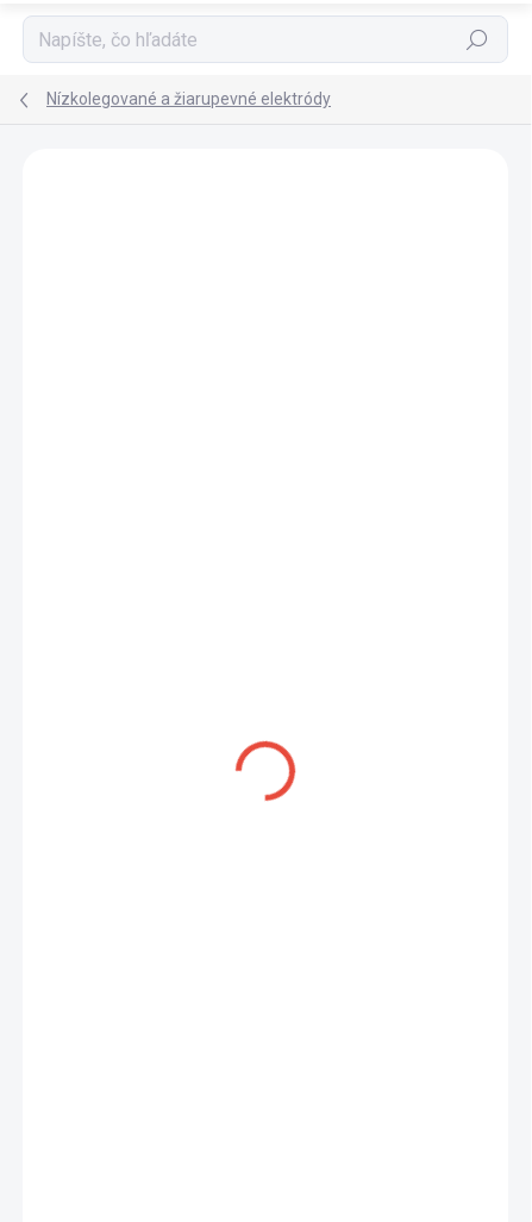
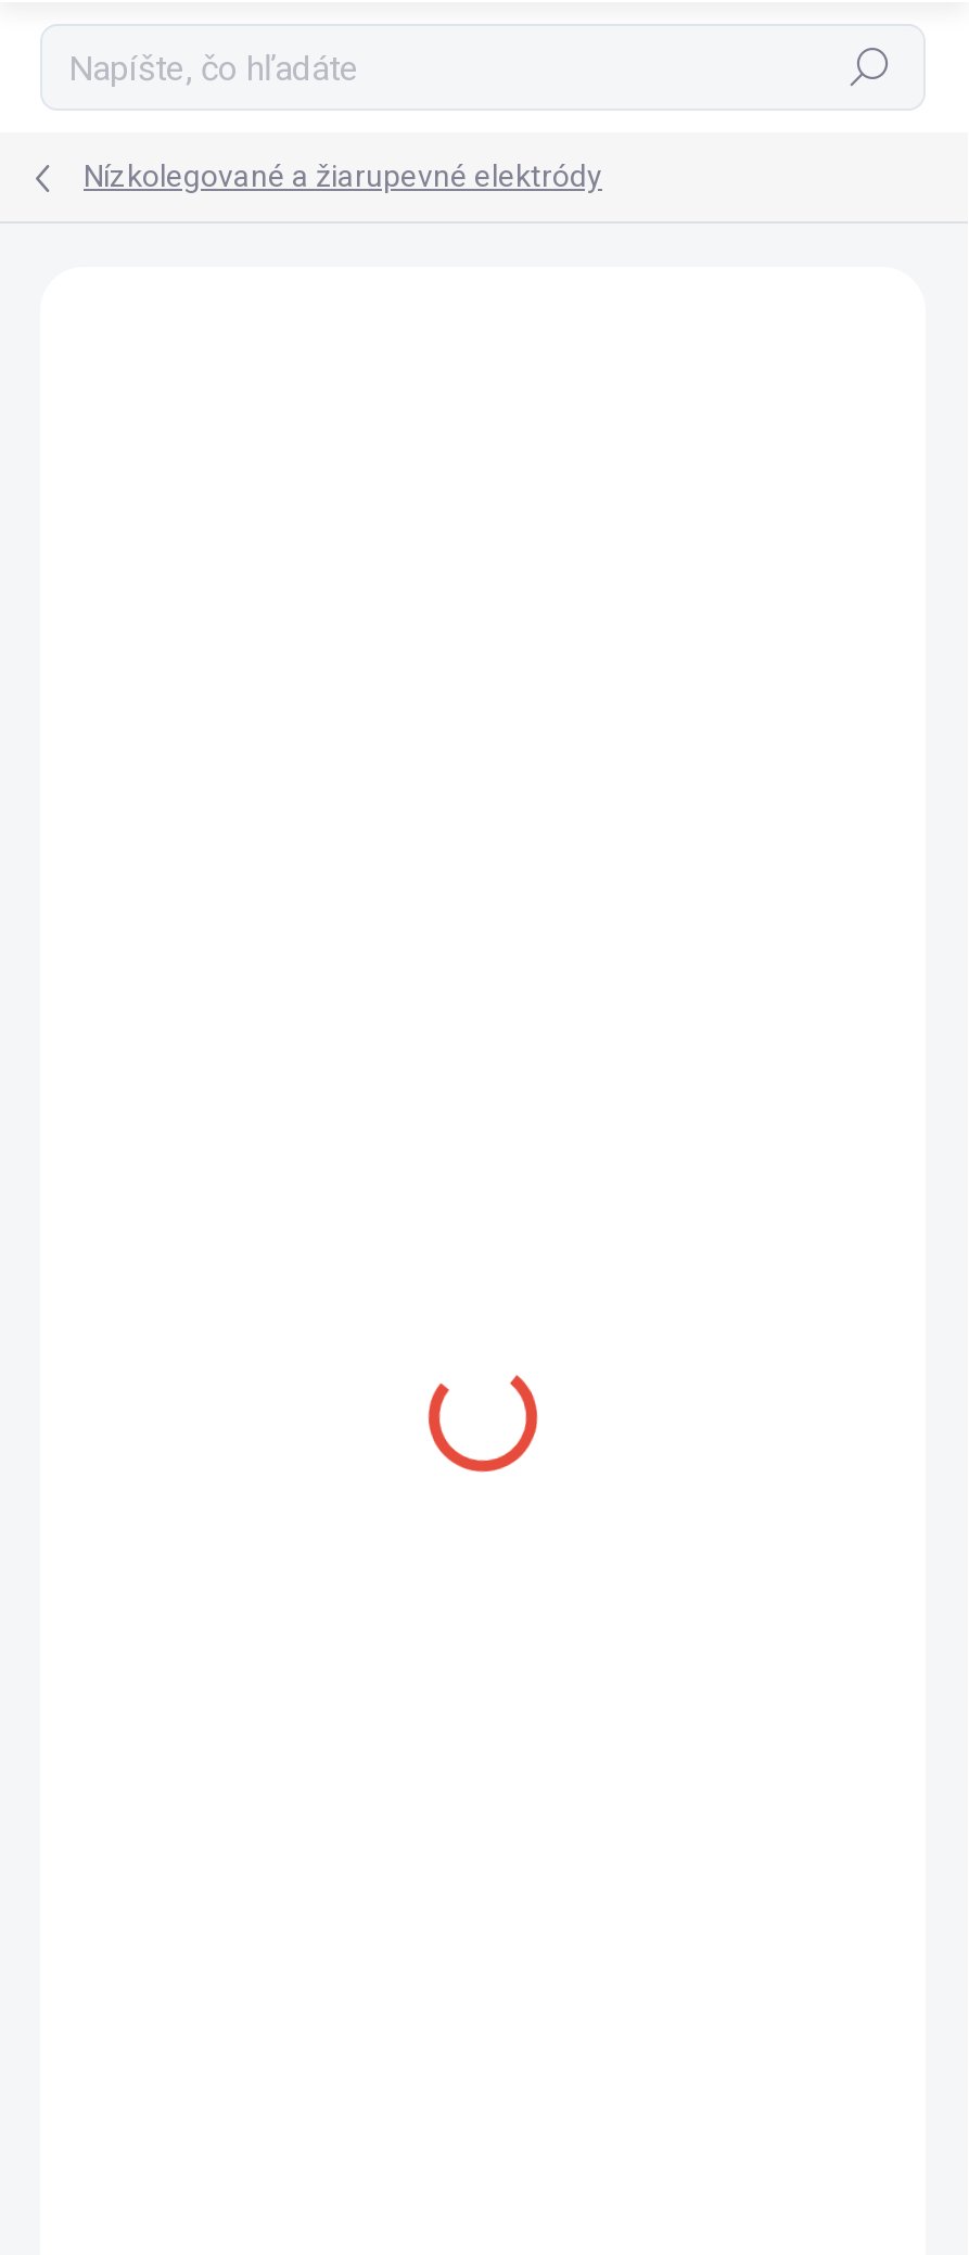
[234,739,296,810] [image] -> [424,1346,539,1476] [image]

